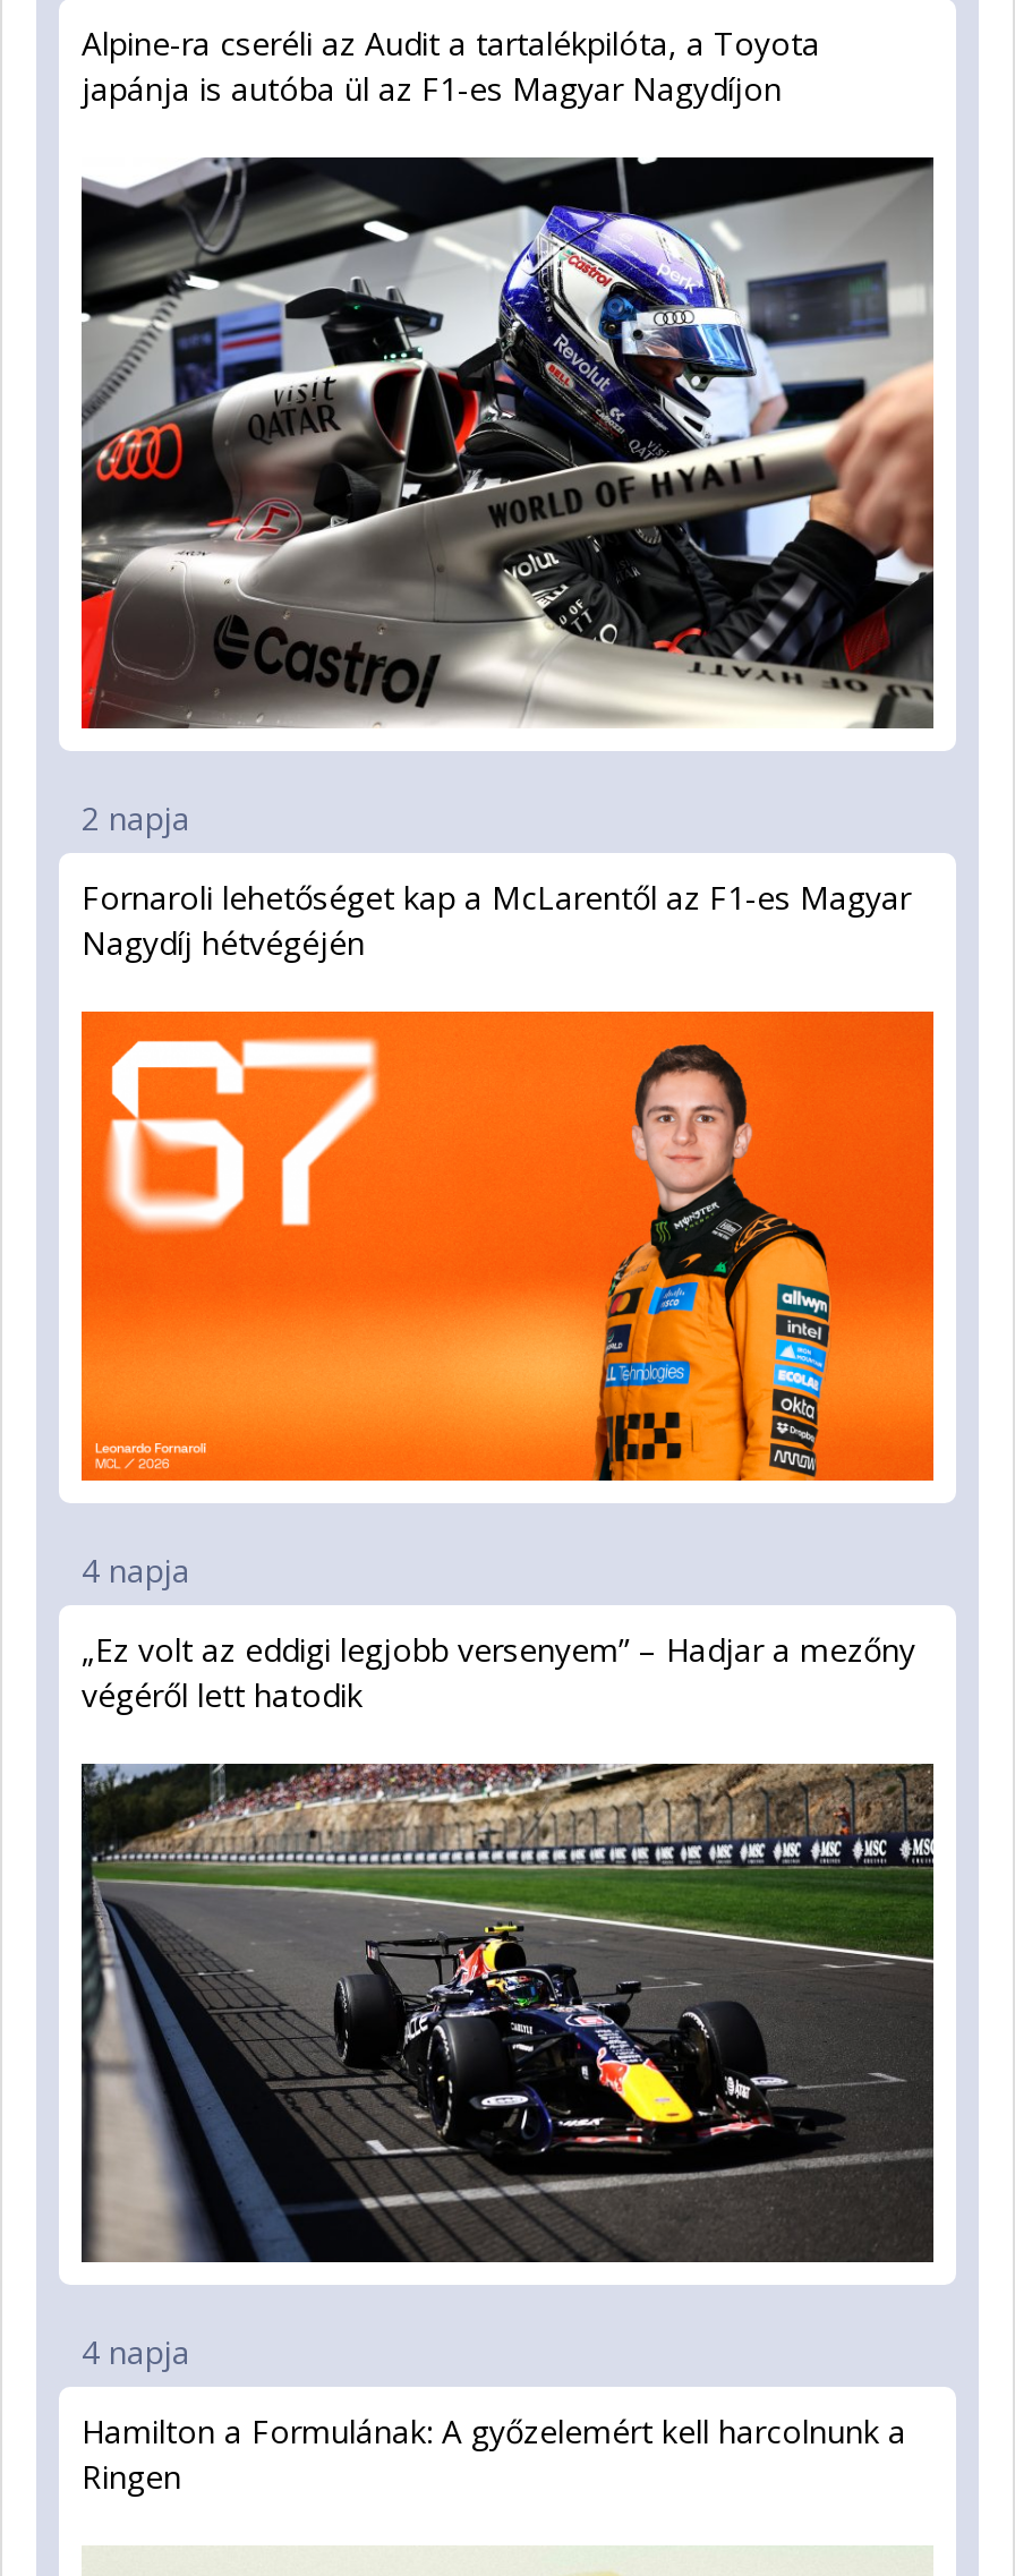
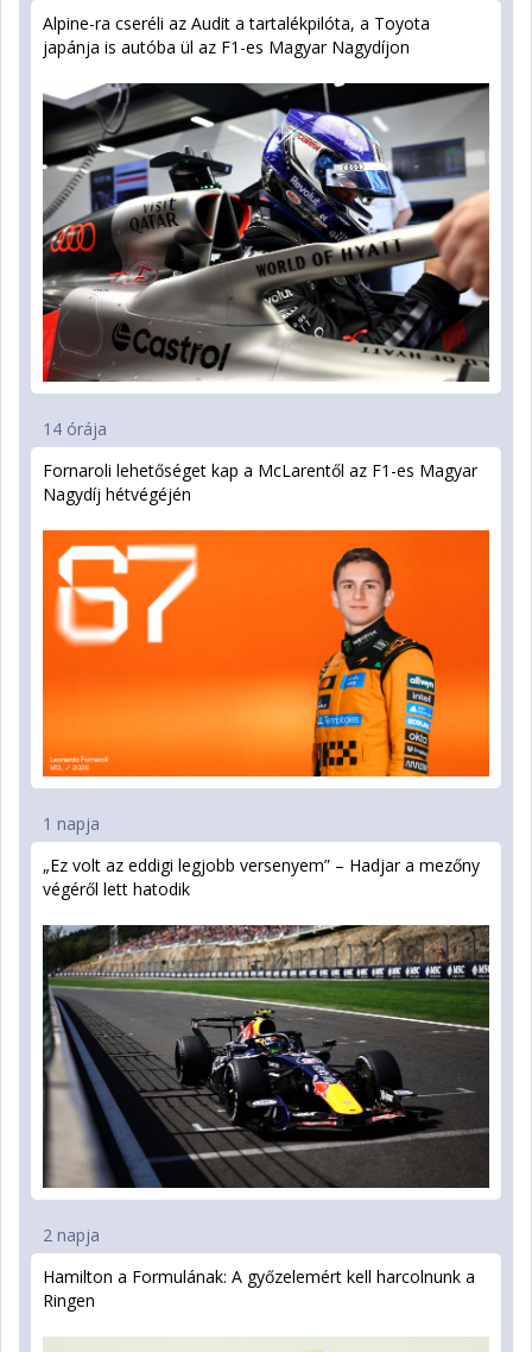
[82,796,190,839] 2 napja -> [43,418,107,440] 14 órája
[82,1548,190,1591] 4 napja -> [43,812,100,835] 1 napja
[82,2331,190,2374] 4 napja -> [43,1223,100,1246] 2 napja

